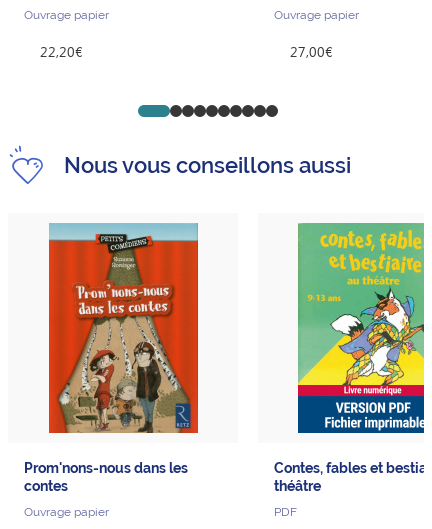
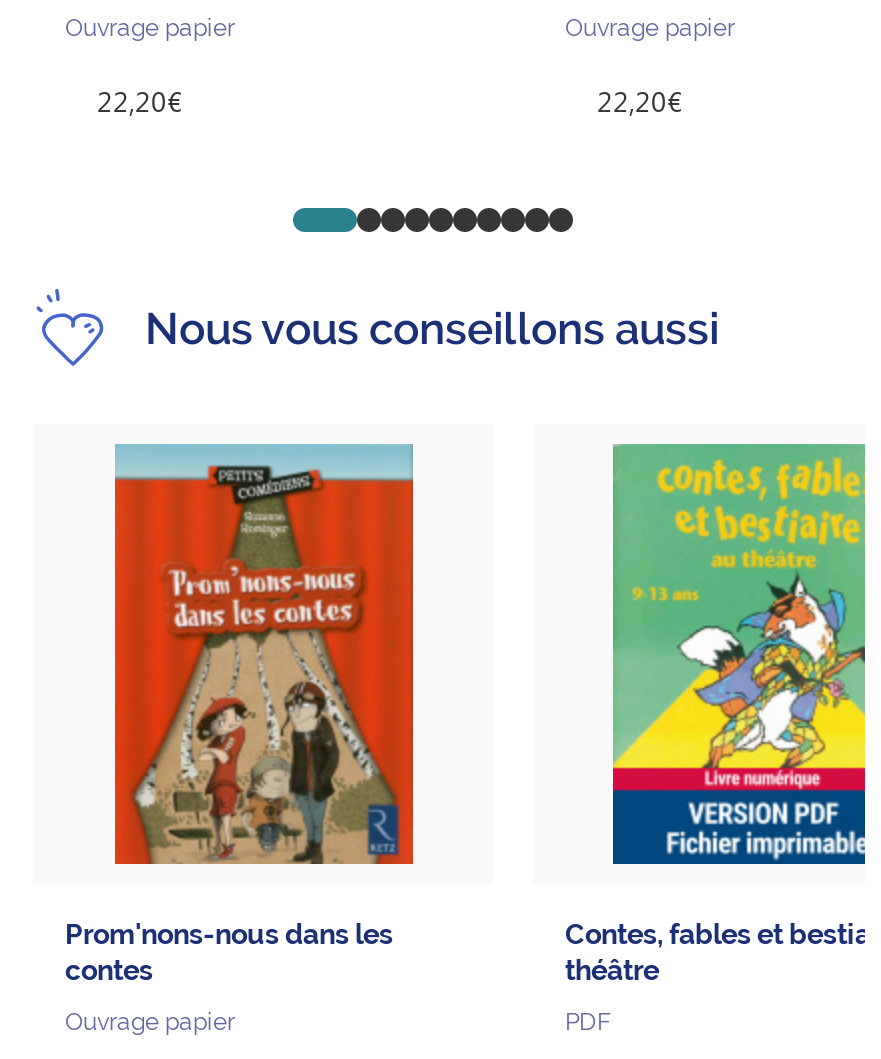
[290,42,333,61] 27,00€ -> [597,82,683,120] 22,20€

